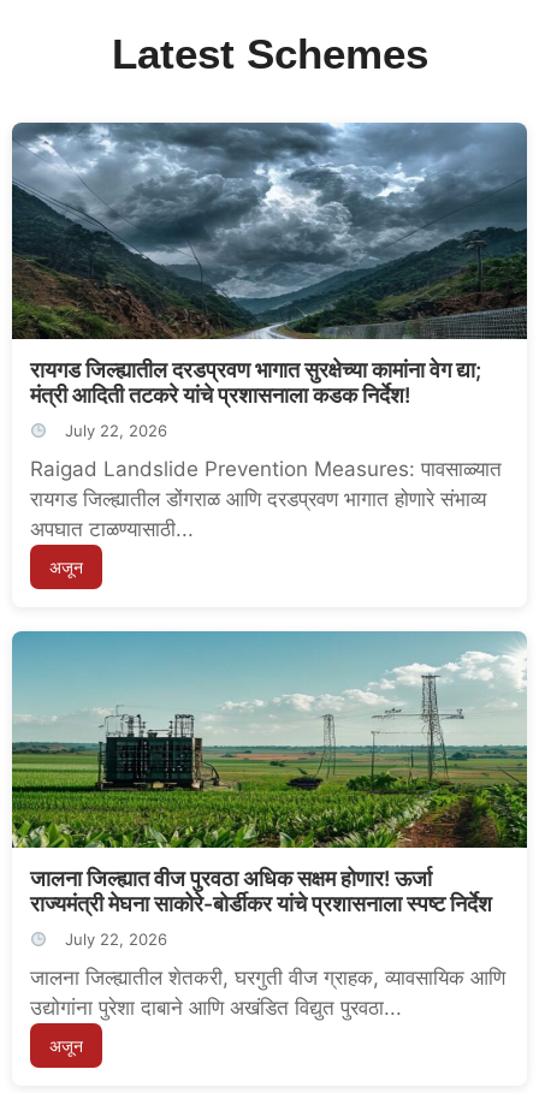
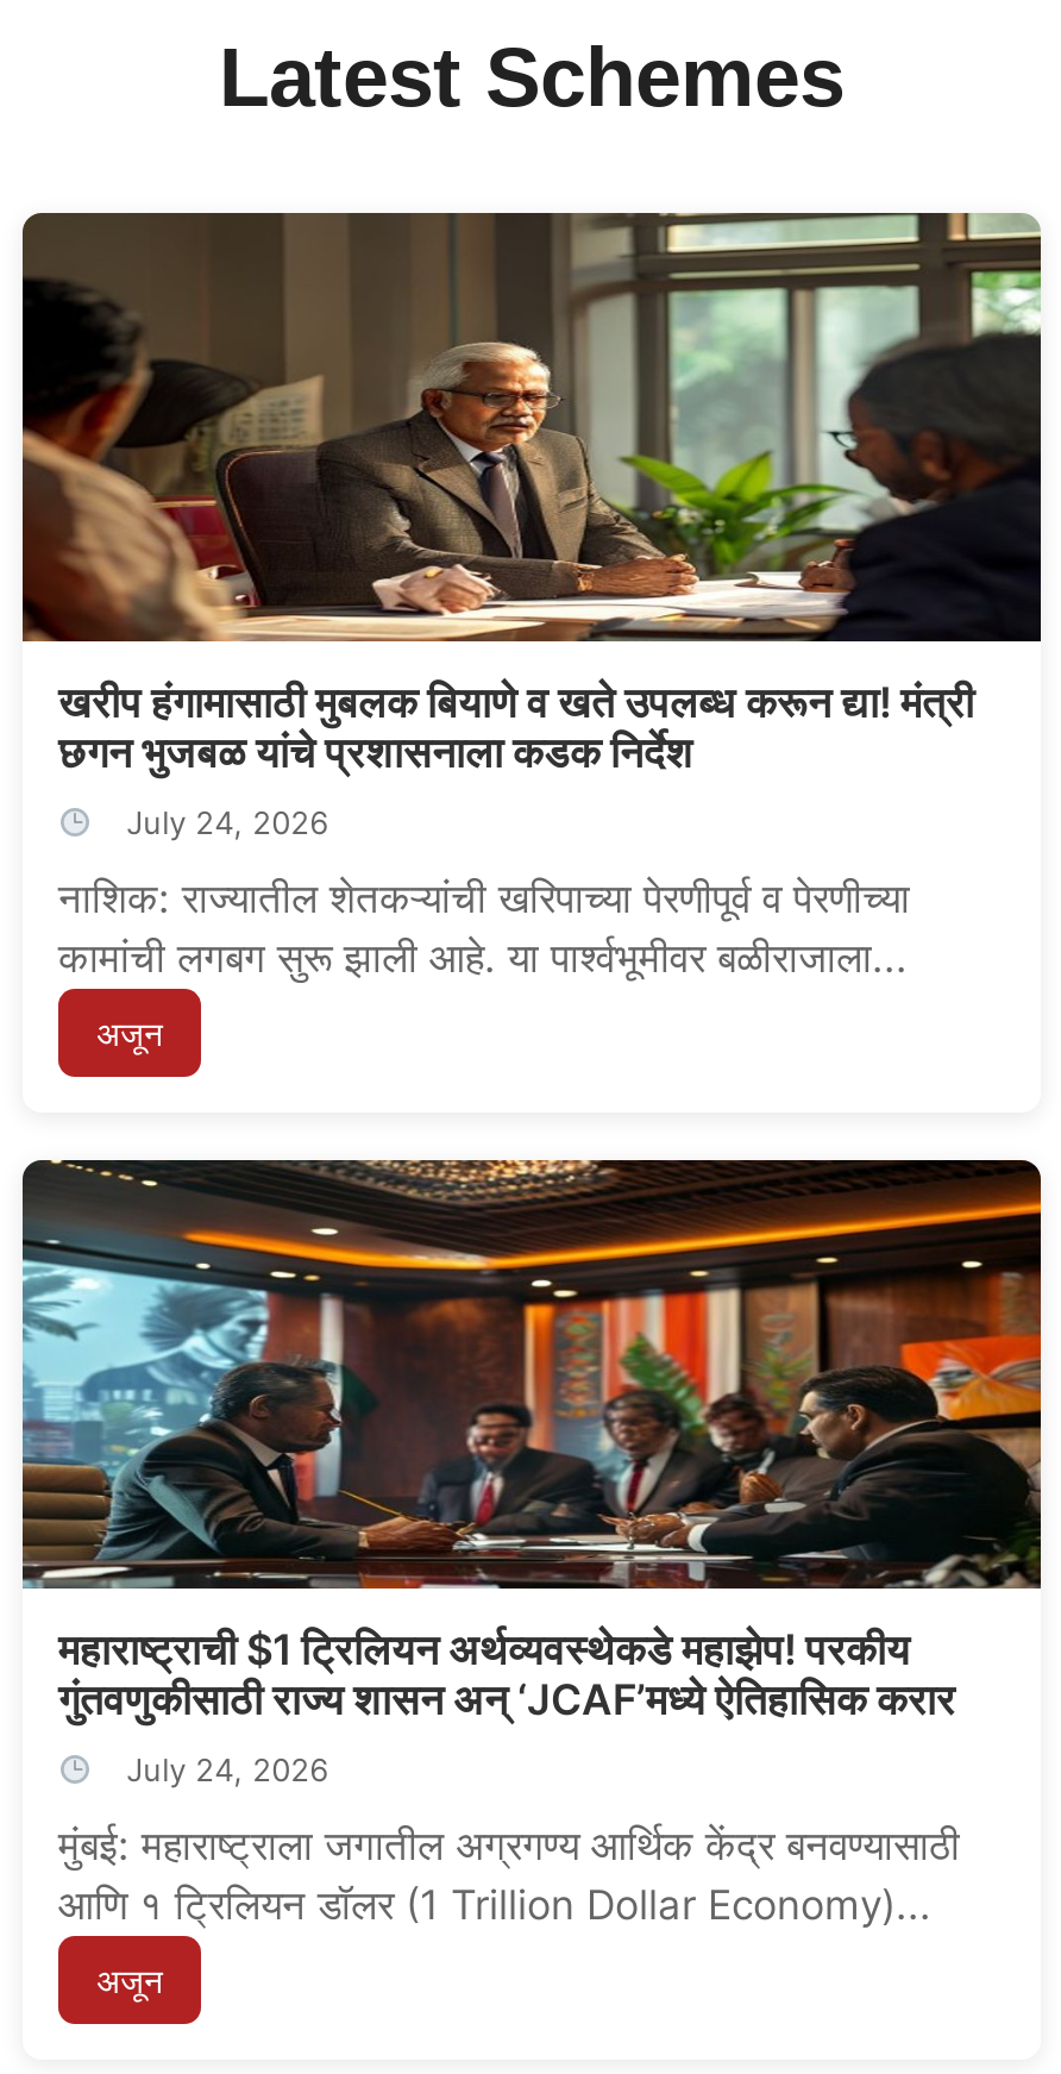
[11,121,528,408] [image] | रायगड जिल्ह्यातील दरडप्रवण भागात सुरक्षेच्या कामांना वेग द्या; | मंत्री आदिती तटकरे यांचे प्रशासनाला कडक निर्देश! -> [20,211,1041,777] [image] | खरीप हंगामासाठी मुबलक बियाणे व खते उपलब्ध करून द्या! मंत्री | छगन भुजबळ यांचे प्रशासनाला कडक निर्देश
[65,421,167,440] July 22, 2026 -> [127,803,329,841] July 24, 2026
[30,457,502,541] Raigad Landslide Prevention Measures: पावसाळ्यात | रायगड जिल्ह्यातील डोंगराळ आणि दरडप्रवण भागात होणारे संभाव्य | अपघात टाळण्यासाठी... -> [58,875,910,982] नाशिक: राज्यातील शेतकऱ्यांची खरिपाच्या पेरणीपूर्व व पेरणीच्या | कामांची लगबग सुरू झाली आहे. या पार्श्वभूमीवर बळीराजाला...
[11,630,528,916] [image] | जालना जिल्ह्यात वीज पुरवठा अधिक सक्षम होणार! ऊर्जा | राज्यमंत्री मेघना साकोरे-बोर्डीकर यांचे प्रशासनाला स्पष्ट निर्देश -> [20,1158,1043,1724] [image] | महाराष्ट्राची $1 ट्रिलियन अर्थव्यवस्थेकडे महाझेप! परकीय | गुंतवणुकीसाठी राज्य शासन अन् ‘JCAF’मध्ये ऐतिहासिक करार
[65,929,167,949] July 22, 2026 -> [127,1750,329,1788] July 24, 2026
[30,966,505,1020] जालना जिल्ह्यातील शेतकरी, घरगुती वीज ग्राहक, व्यावसायिक आणि | उद्योगांना पुरेशा दाबाने आणि अखंडित विद्युत पुरवठा... -> [58,1822,960,1929] मुंबई: महाराष्ट्राला जगातील अग्रगण्य आर्थिक केंद्र बनवण्यासाठी | आणि १ ट्रिलियन डॉलर (1 Trillion Dollar Economy)...

